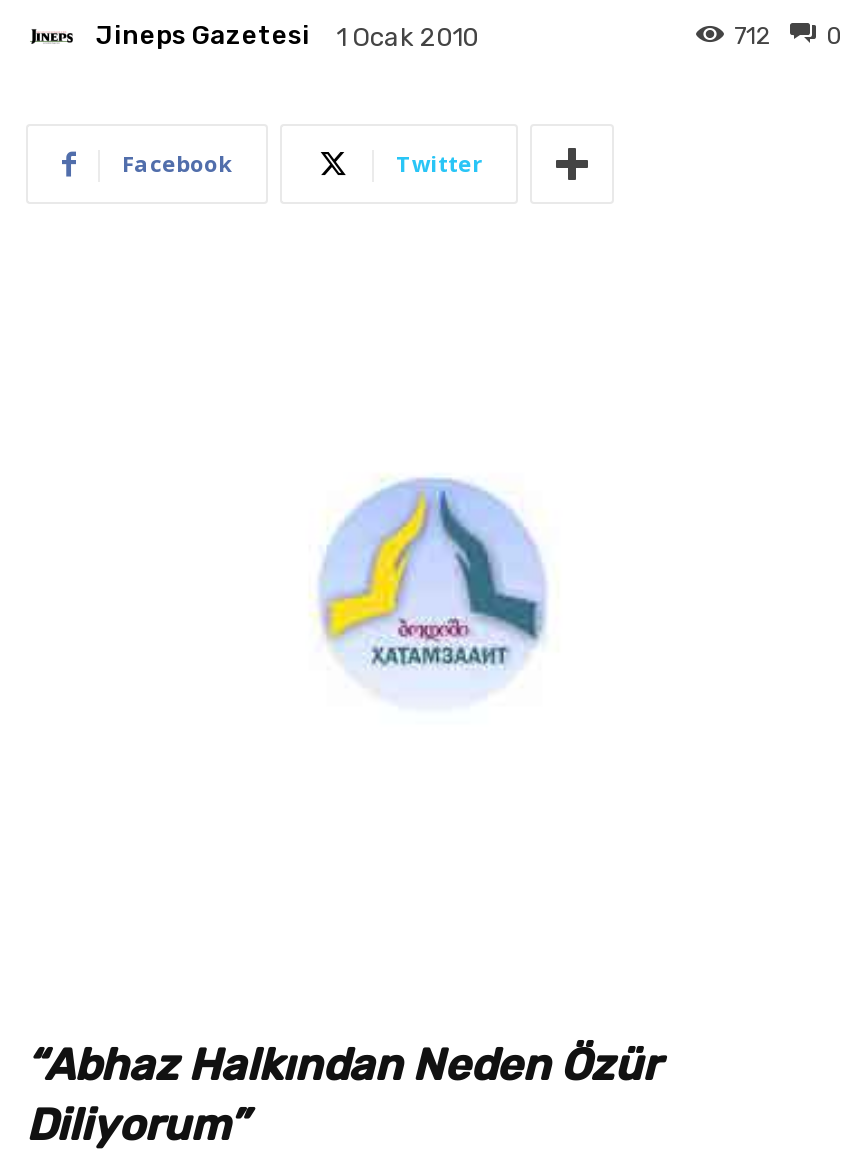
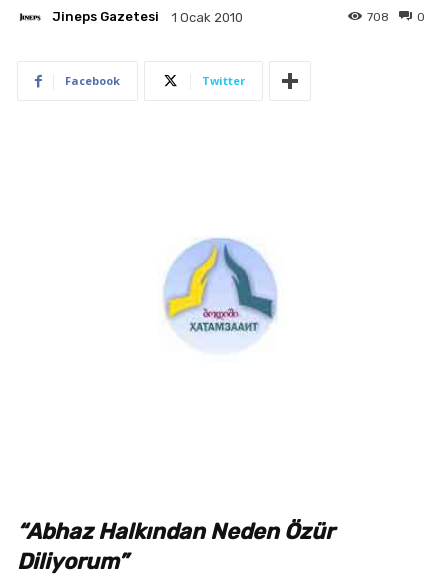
[734,22,842,50] 712 0 -> [367,10,425,24] 708 0

